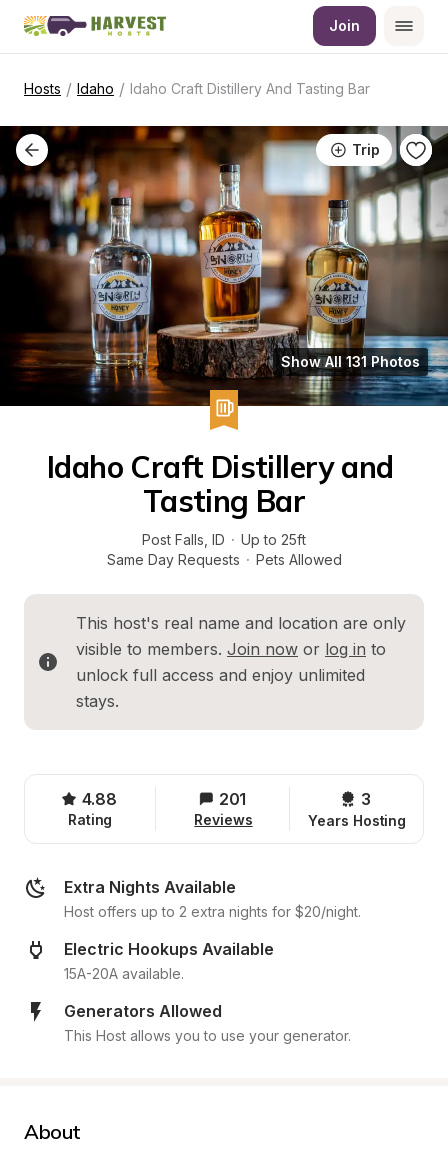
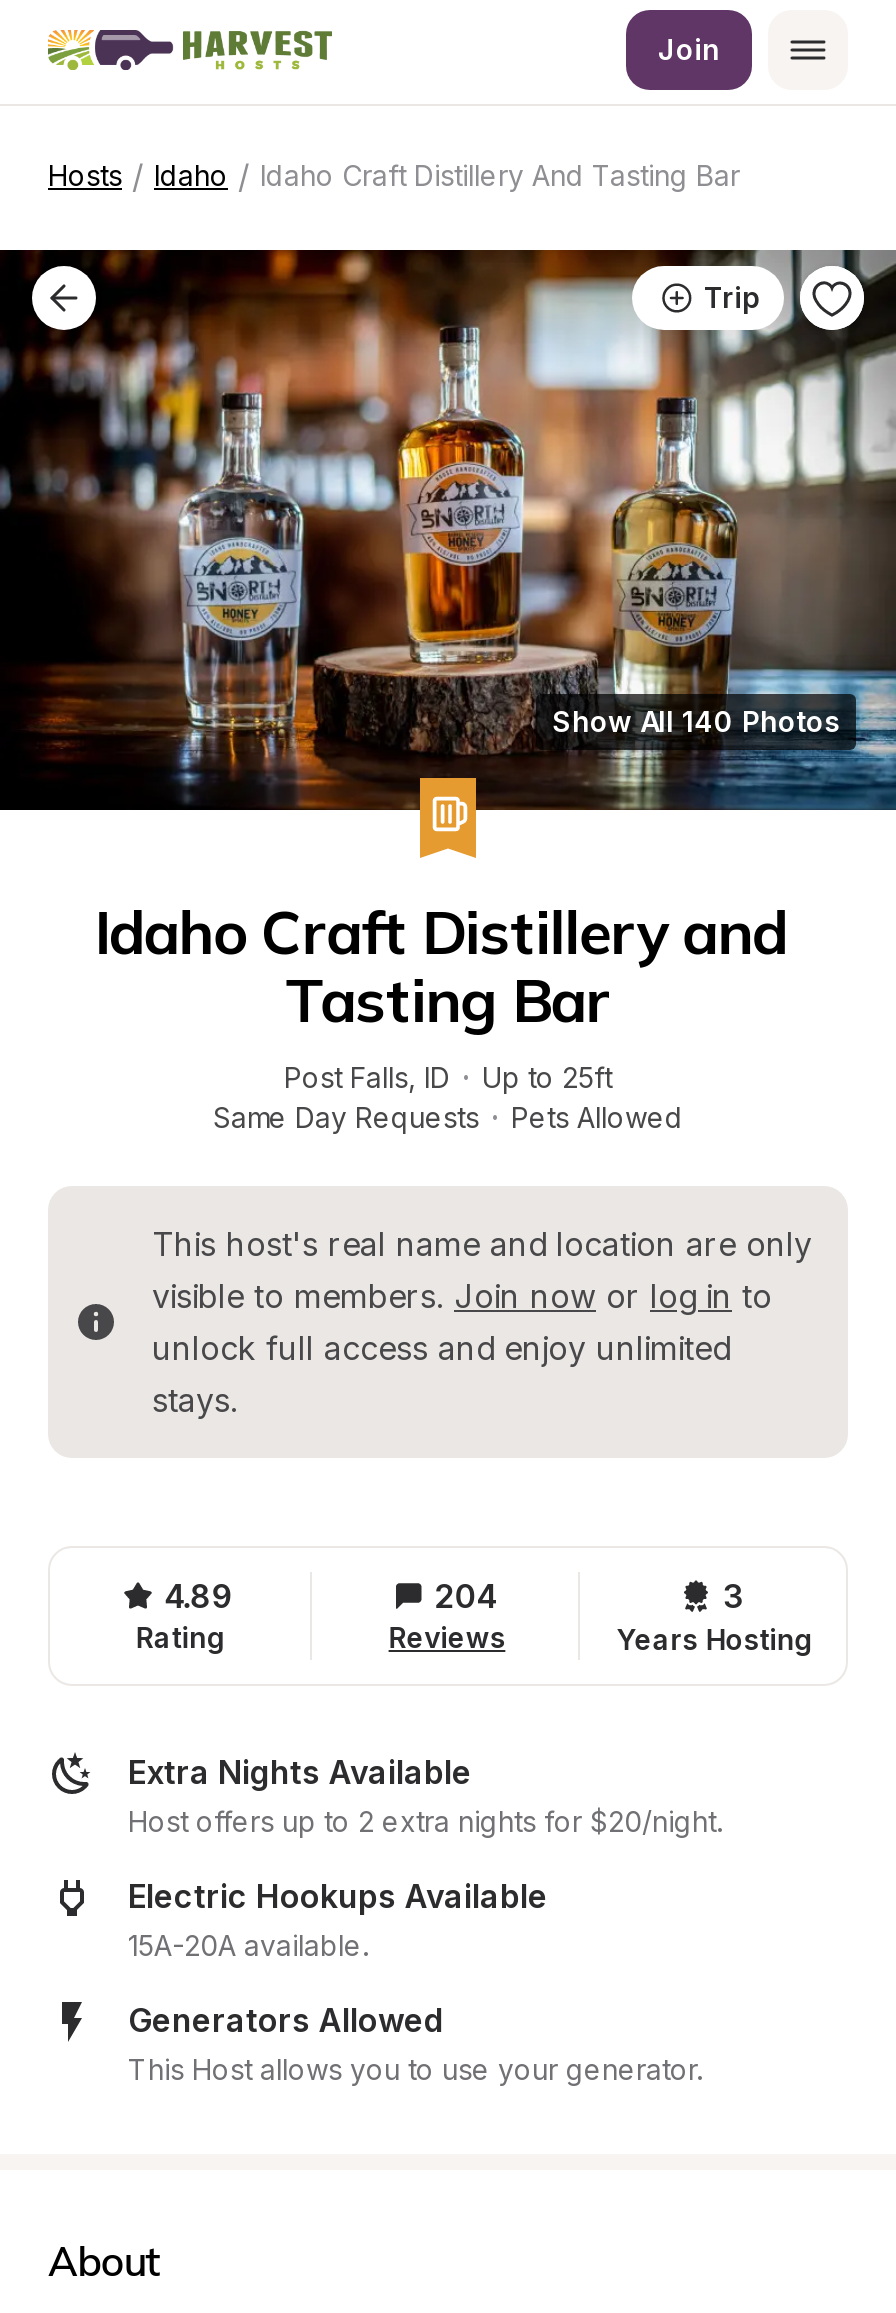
[281,353,420,370] Show All 131 Photos -> [552,704,840,738] Show All 140 Photos
[82,789,116,809] 4.88 -> [164,1576,233,1616] 4.89
[219,789,246,809] 201 -> [434,1576,496,1616] 204

